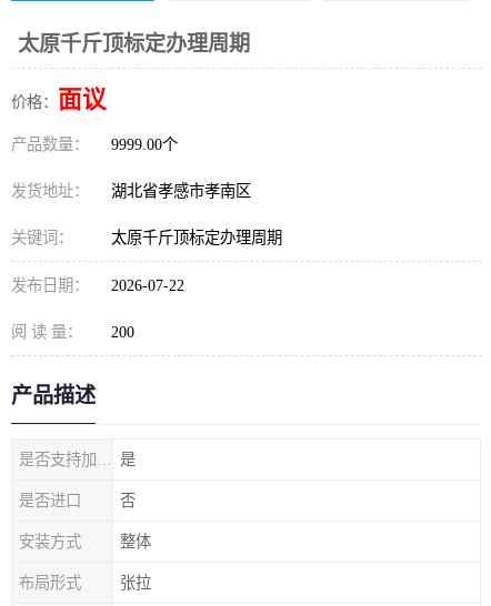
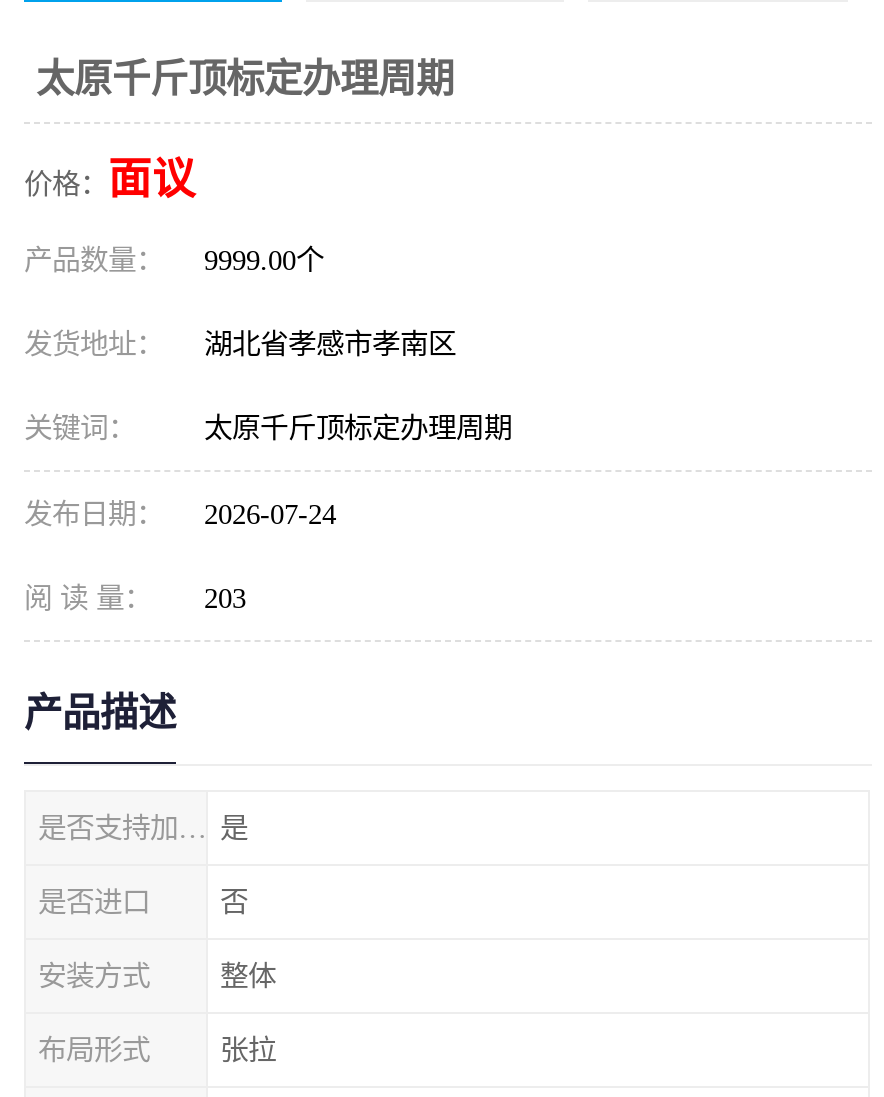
[11,276,184,294] 发布日期： 2026-07-22 -> [24,498,336,530] 发布日期： 2026-07-24
[11,323,134,341] 阅 读 量： 200 -> [24,582,246,614] 阅 读 量： 203

